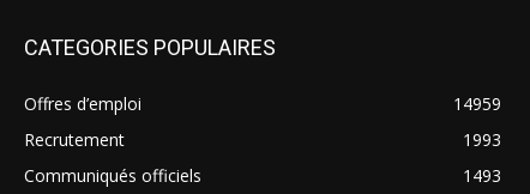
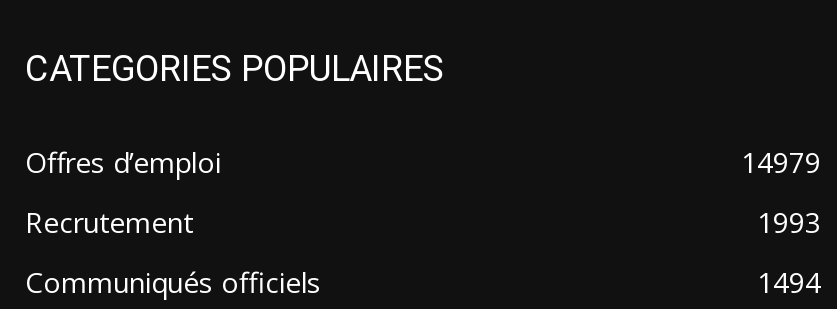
[453,92,501,114] 14959 -> [741,142,821,180] 14979
[463,164,501,186] 1493 -> [757,262,821,300] 1494

